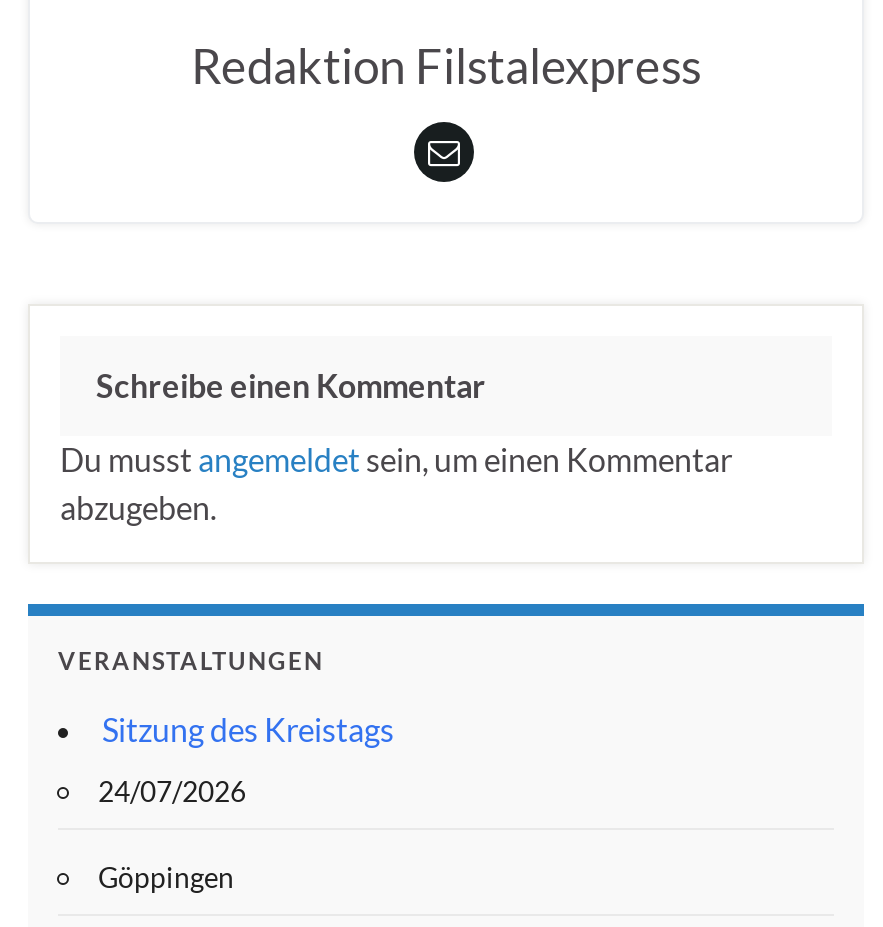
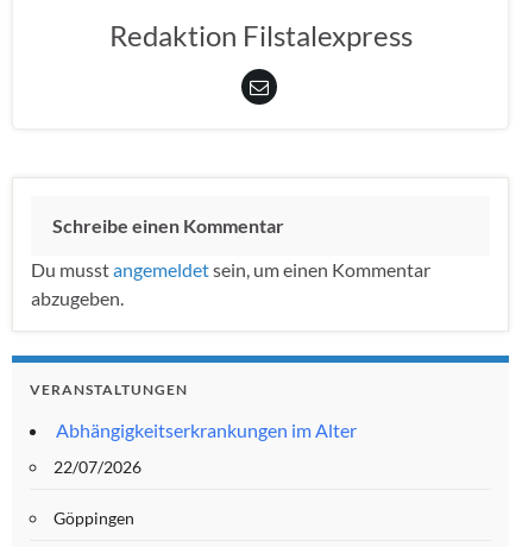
[102,710,394,748] Sitzung des Kreistags -> [56,419,357,441] Abhängigkeitserkrankungen im Alter
[98,774,246,808] 24/07/2026 -> [54,457,141,477] 22/07/2026

